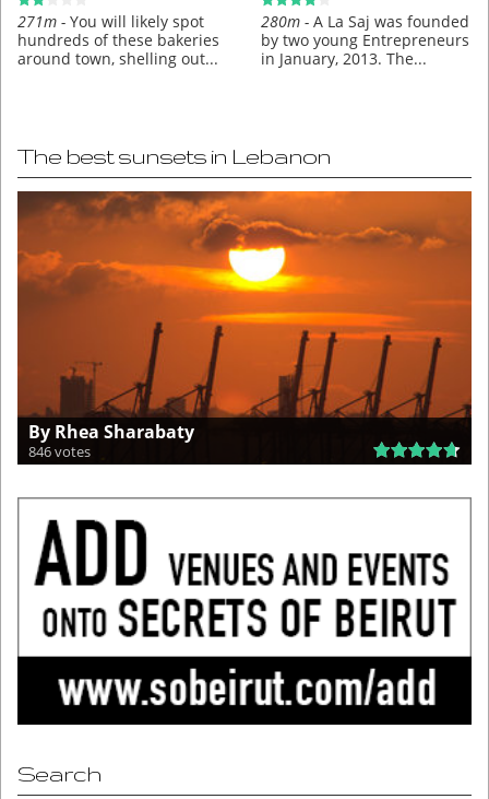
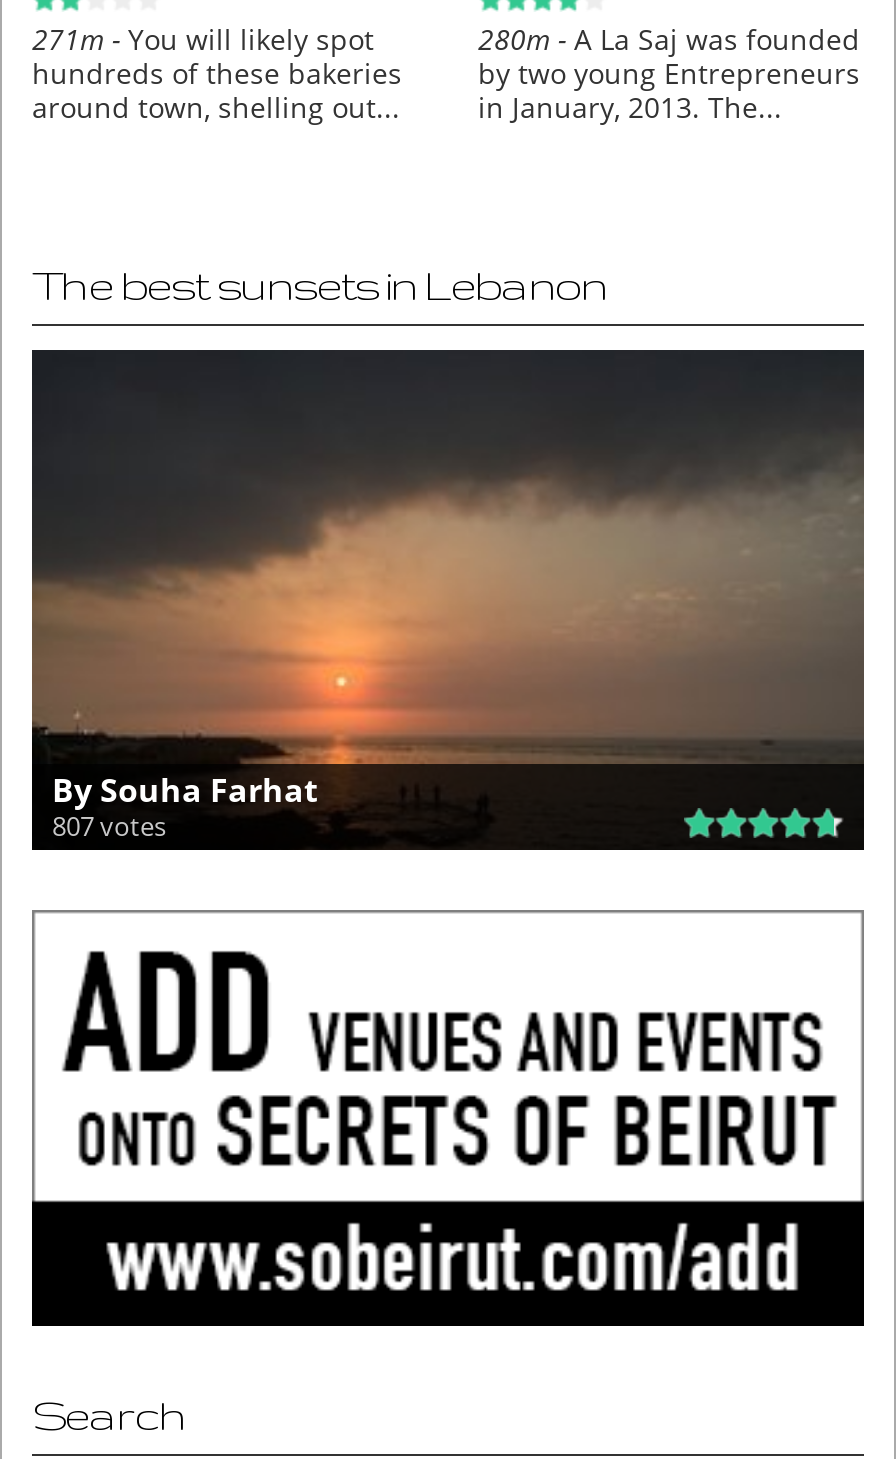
[16,190,473,444] [image] | By Rhea Sharabaty -> [30,348,866,812] [image] | By Souha Farhat
[28,442,91,461] 846 votes -> [52,808,166,844] 807 votes

